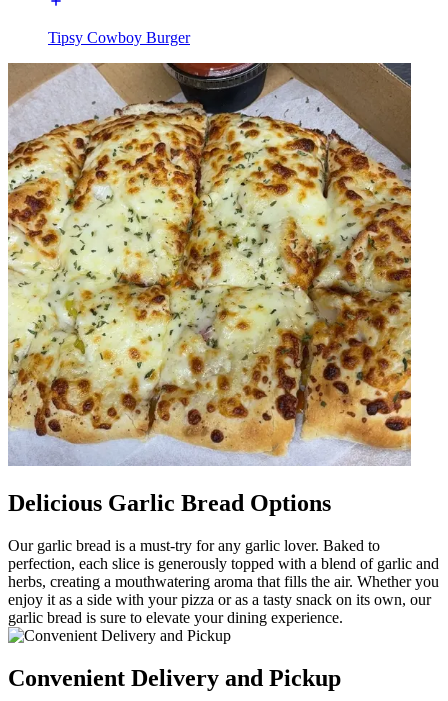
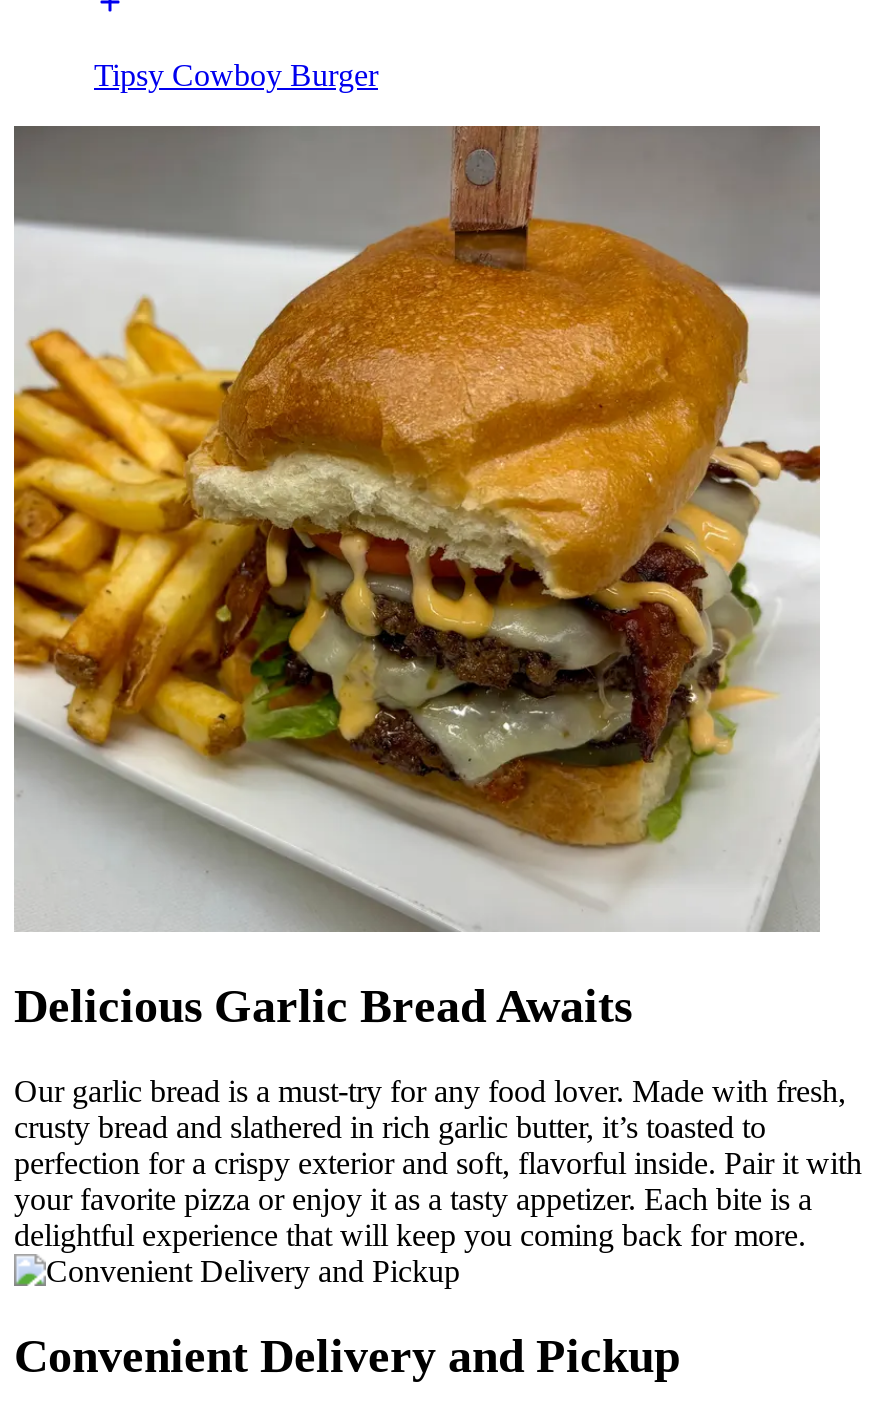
[7,62,412,516] [image] | Delicious Garlic Bread Options -> [12,126,820,1032] [image] | Delicious Garlic Bread Awaits
[8,537,439,626] Our garlic bread is a must-try for any garlic lover. Baked to | perfection, each slice is generously topped with a blend of garlic and | herbs, creating a mouthwatering aroma that fills the air. Whether you | enjoy it as a side with your pizza or as a tasty snack on its own, our | garlic bread is sure to elevate your dining experience. -> [14,1073,862,1251] Our garlic bread is a must-try for any food lover. Made with fresh, | crusty bread and slathered in rich garlic butter, it’s toasted to | perfection for a crispy exterior and soft, flavorful inside. Pair it with | your favorite pizza or enjoy it as a tasty appetizer. Each bite is a | delightful experience that will keep you coming back for more.

